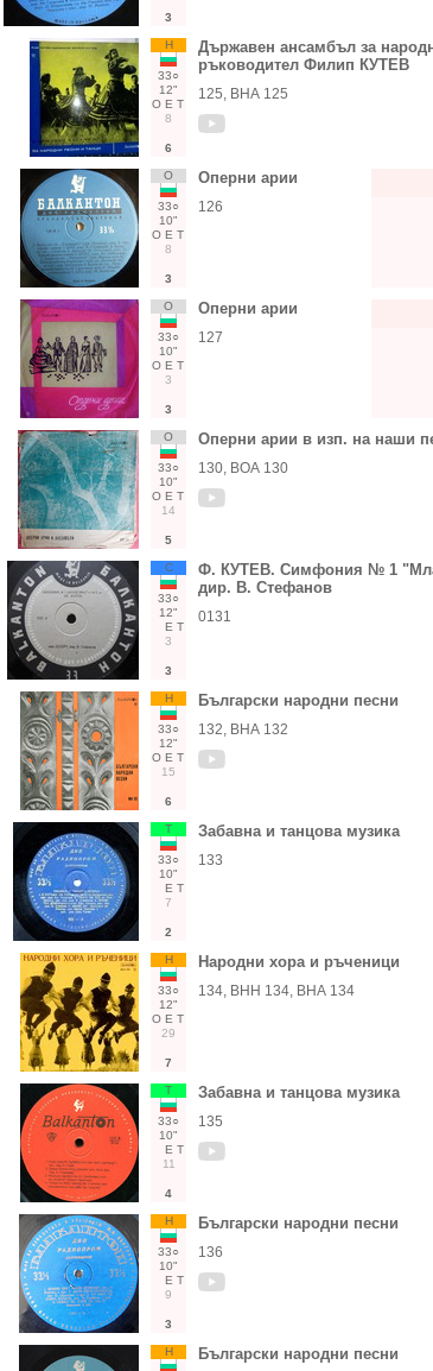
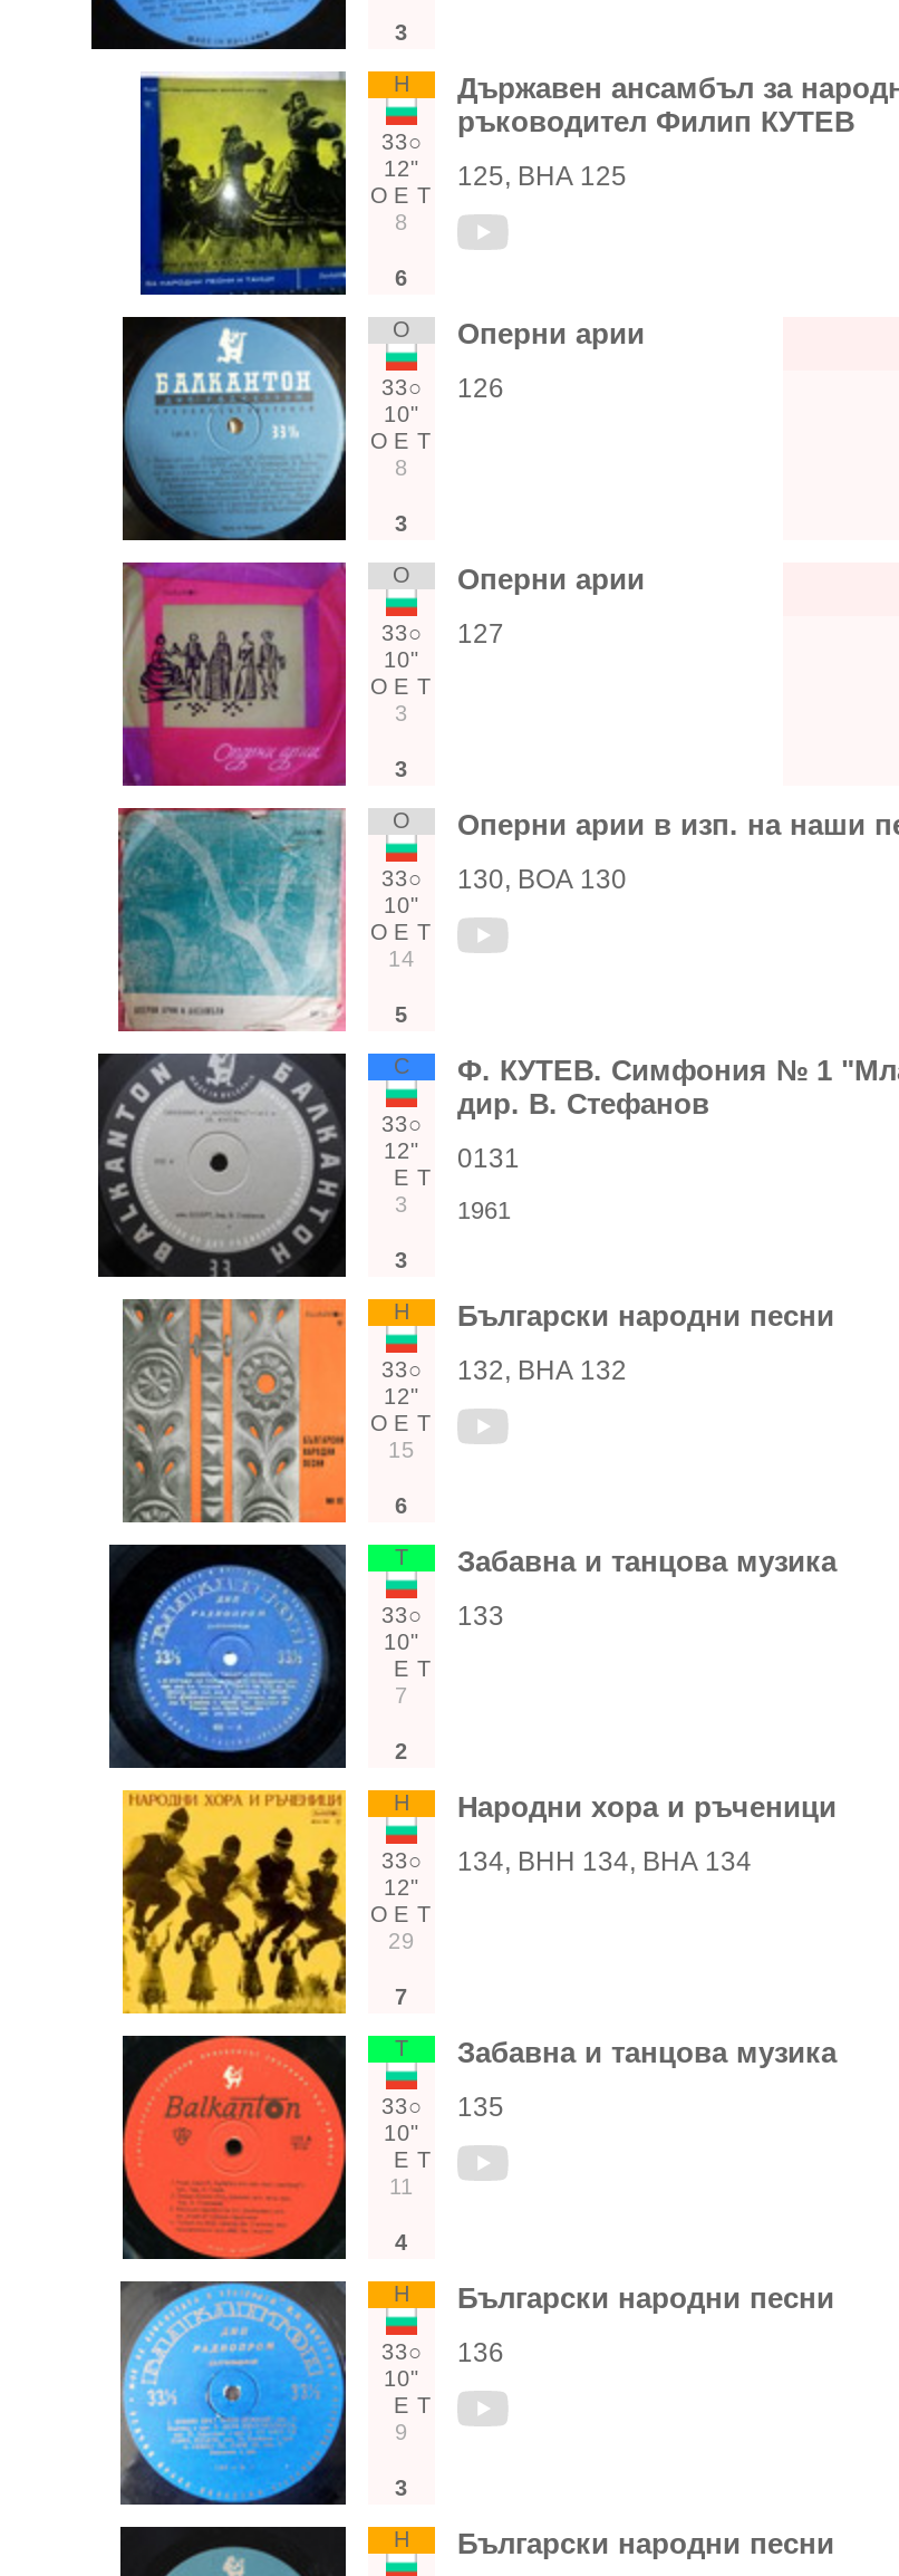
none -> [457,1196,511,1223] 1961

